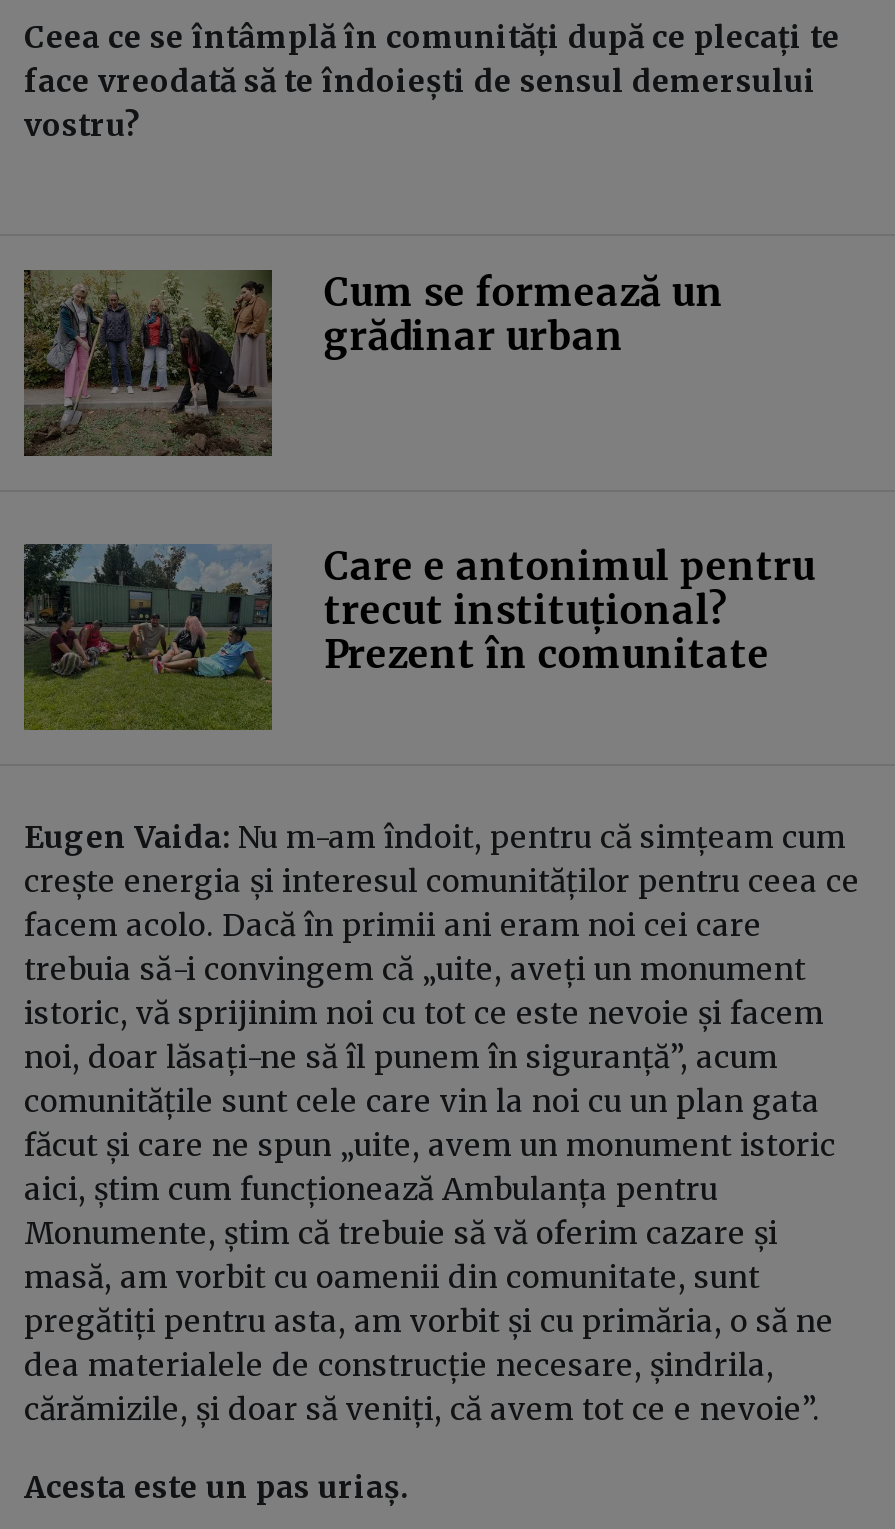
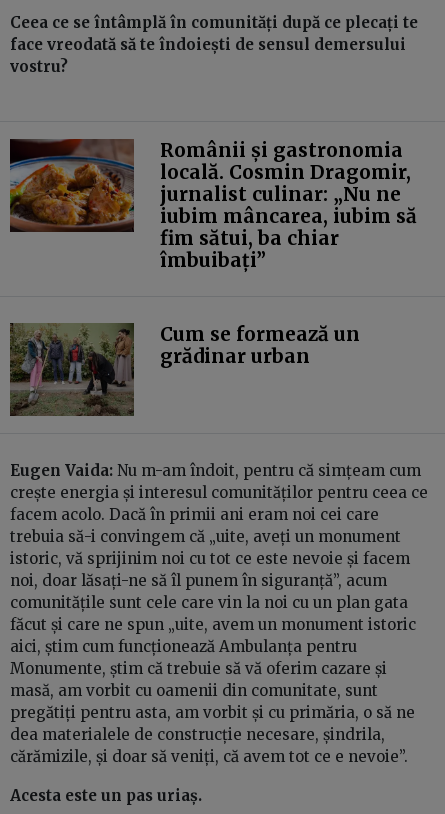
none -> [9,138,417,272] [image] | Românii și gastronomia | locală. Cosmin Dragomir, | jurnalist culinar: „Nu ne | iubim mâncarea, iubim să | fim sătui, ba chiar | îmbuibați”
moved [22,268,724,458] -> [9,322,360,417]: [image] | Cum se formează un | grădinar urban
[22,541,816,732] [image] | Care e antonimul pentru | trecut instituțional? | Prezent în comunitate -> none

